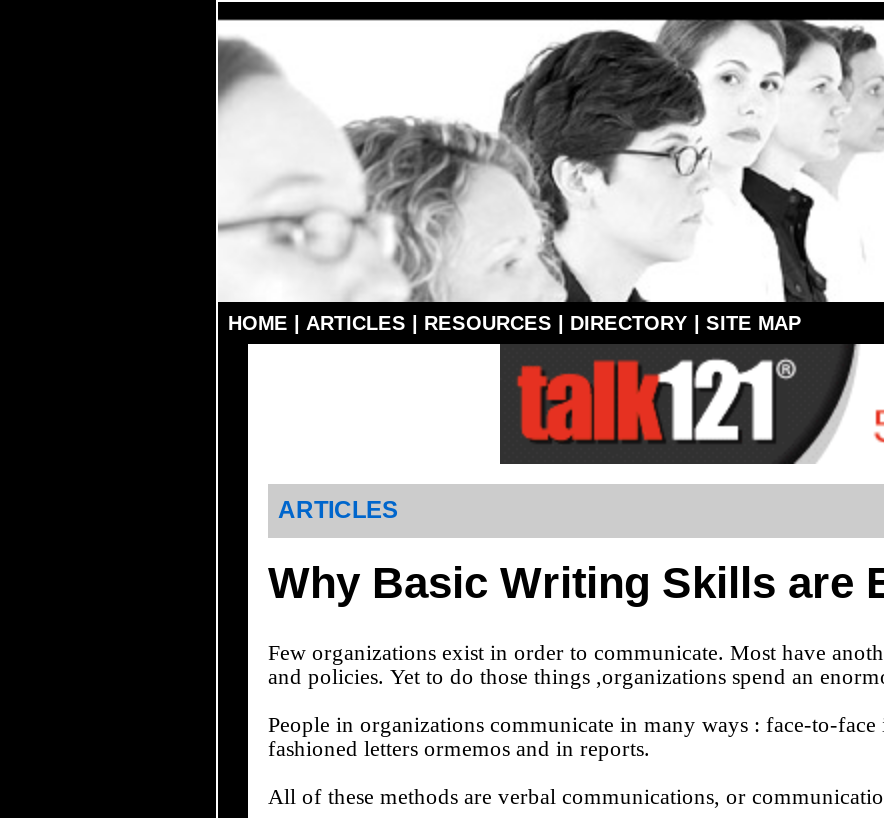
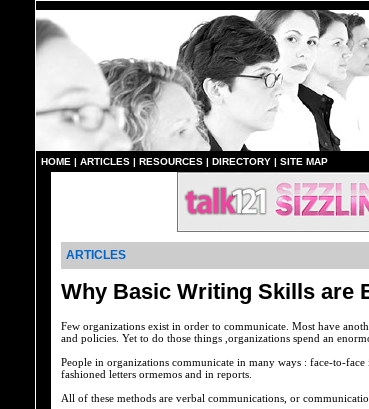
[500,344,878,464] [image] -> [178,171,366,233] [image]

